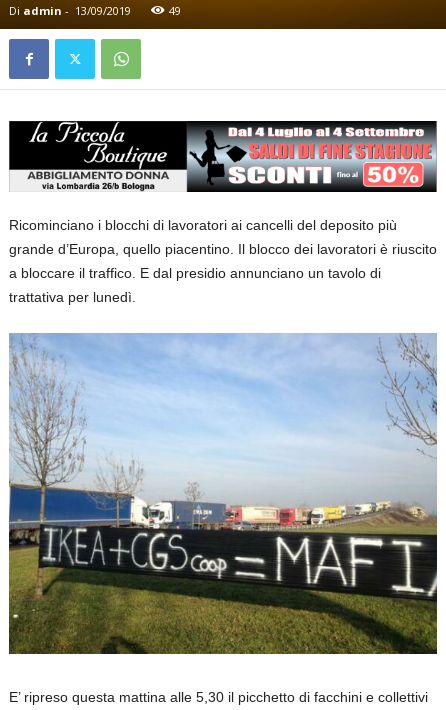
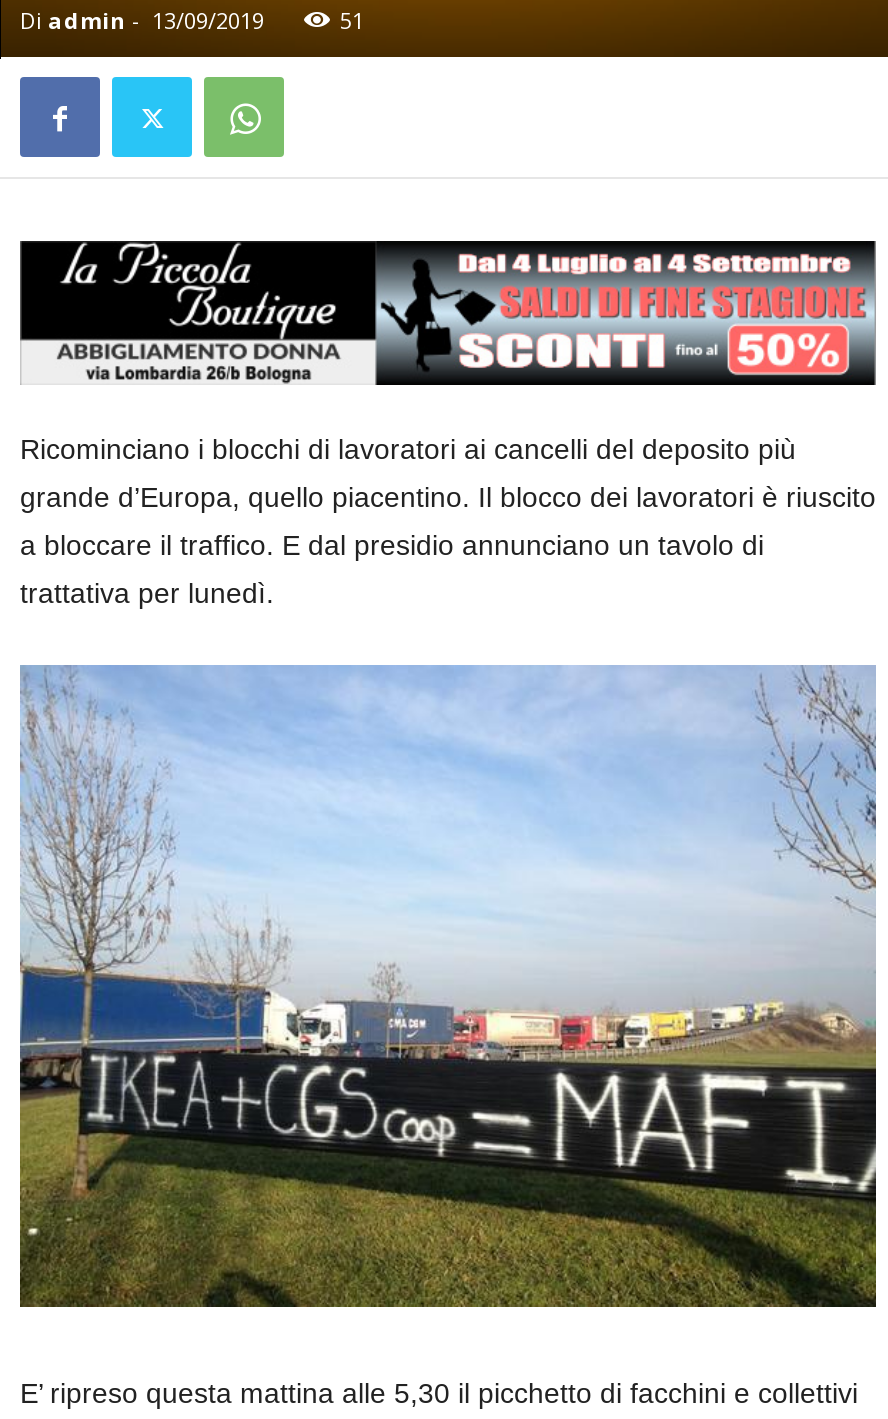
[169,3,181,18] 49 -> [340,6,364,36] 51

